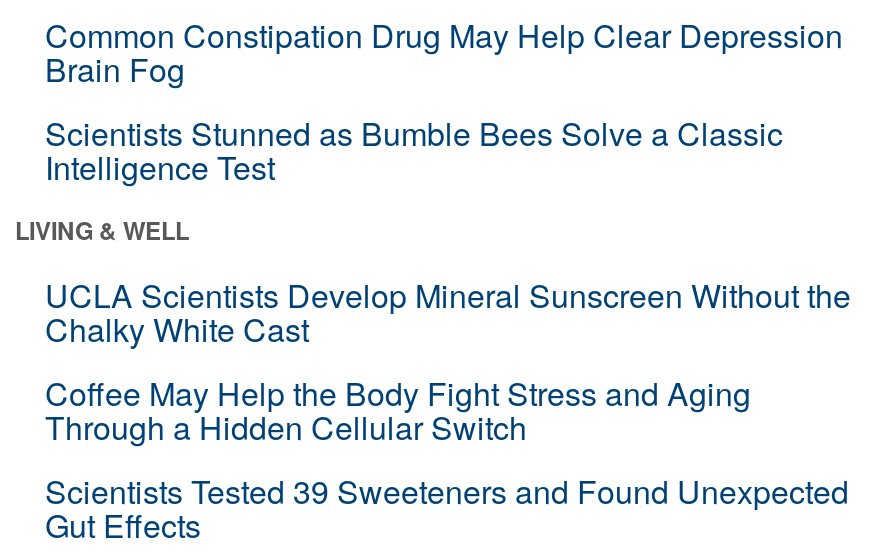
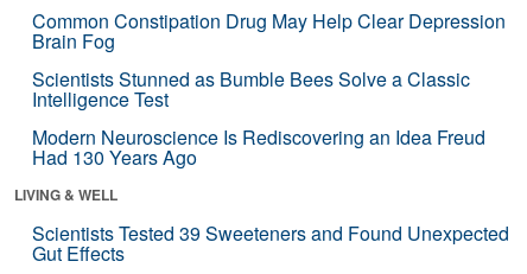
none -> [32,123,485,171] Modern Neuroscience Is Rediscovering an Idea Freud | Had 130 Years Ago
moved [15,212,189,248] -> [14,184,118,205]: LIVING & WELL
[45,272,851,450] UCLA Scientists Develop Mineral Sunscreen Without the | Chalky White Cast | Coffee May Help the Body Fight Stress and Aging | Through a Hidden Cellular Switch -> none

